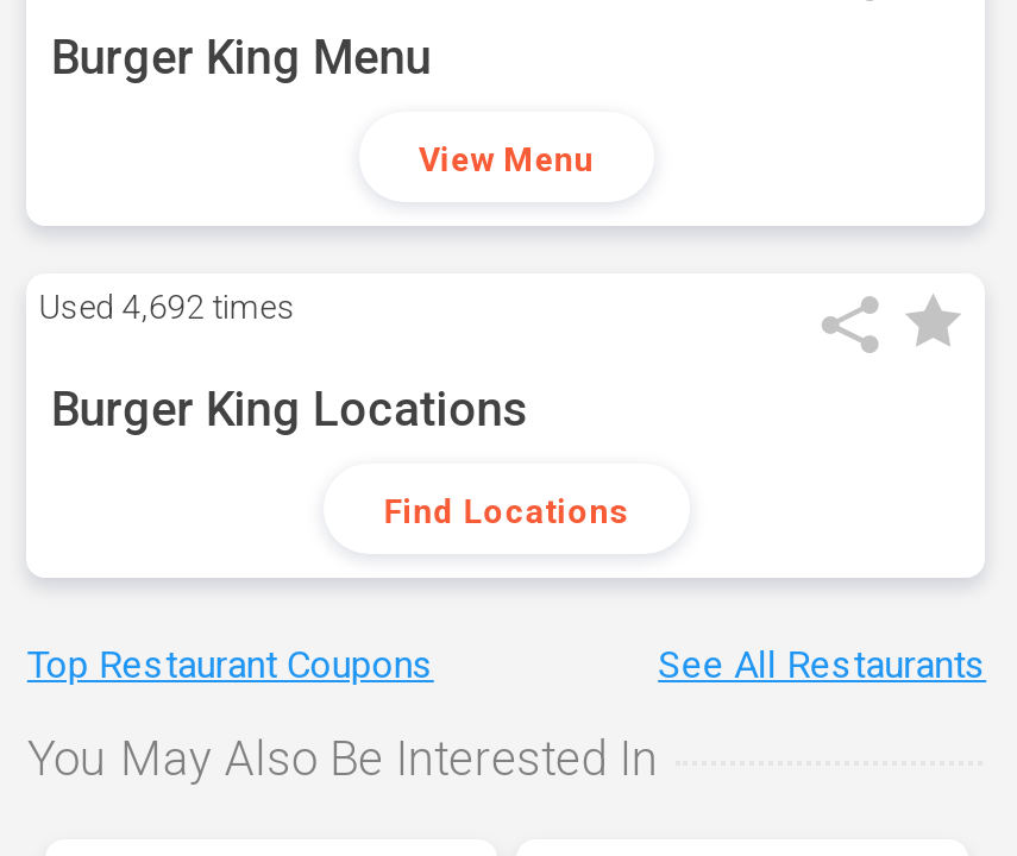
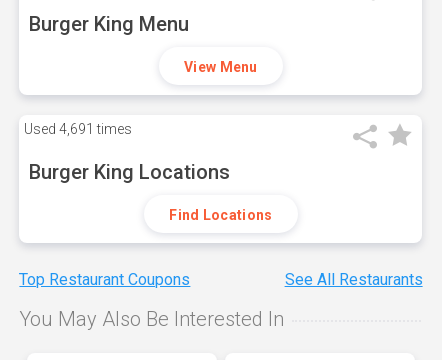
[39,288,296,326] Used 4,692 times -> [24,121,132,137] Used 4,691 times

